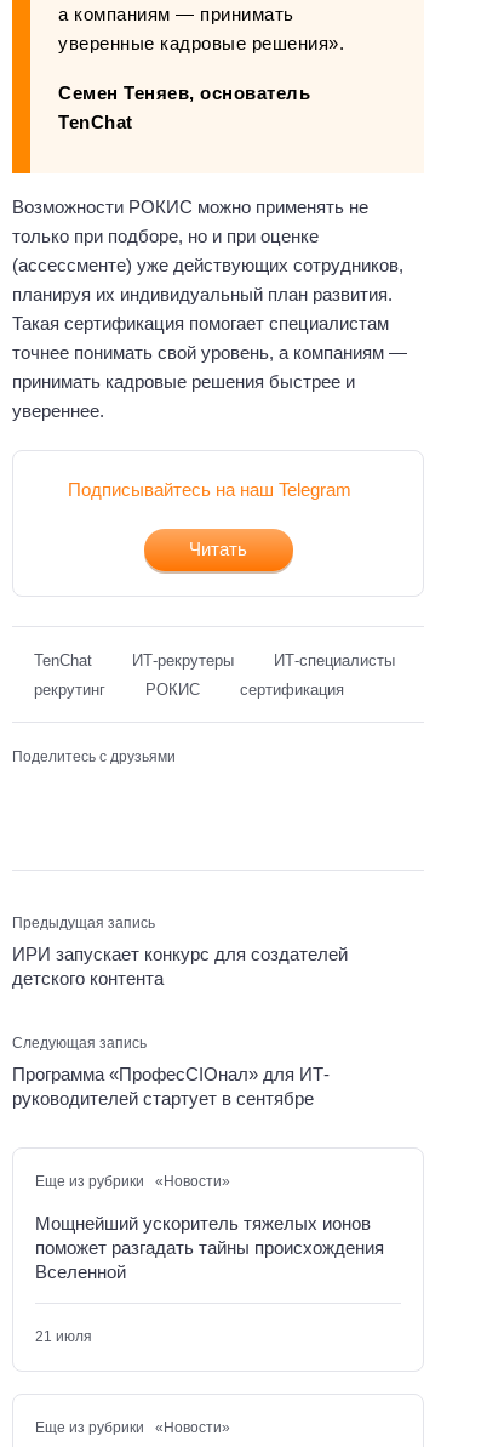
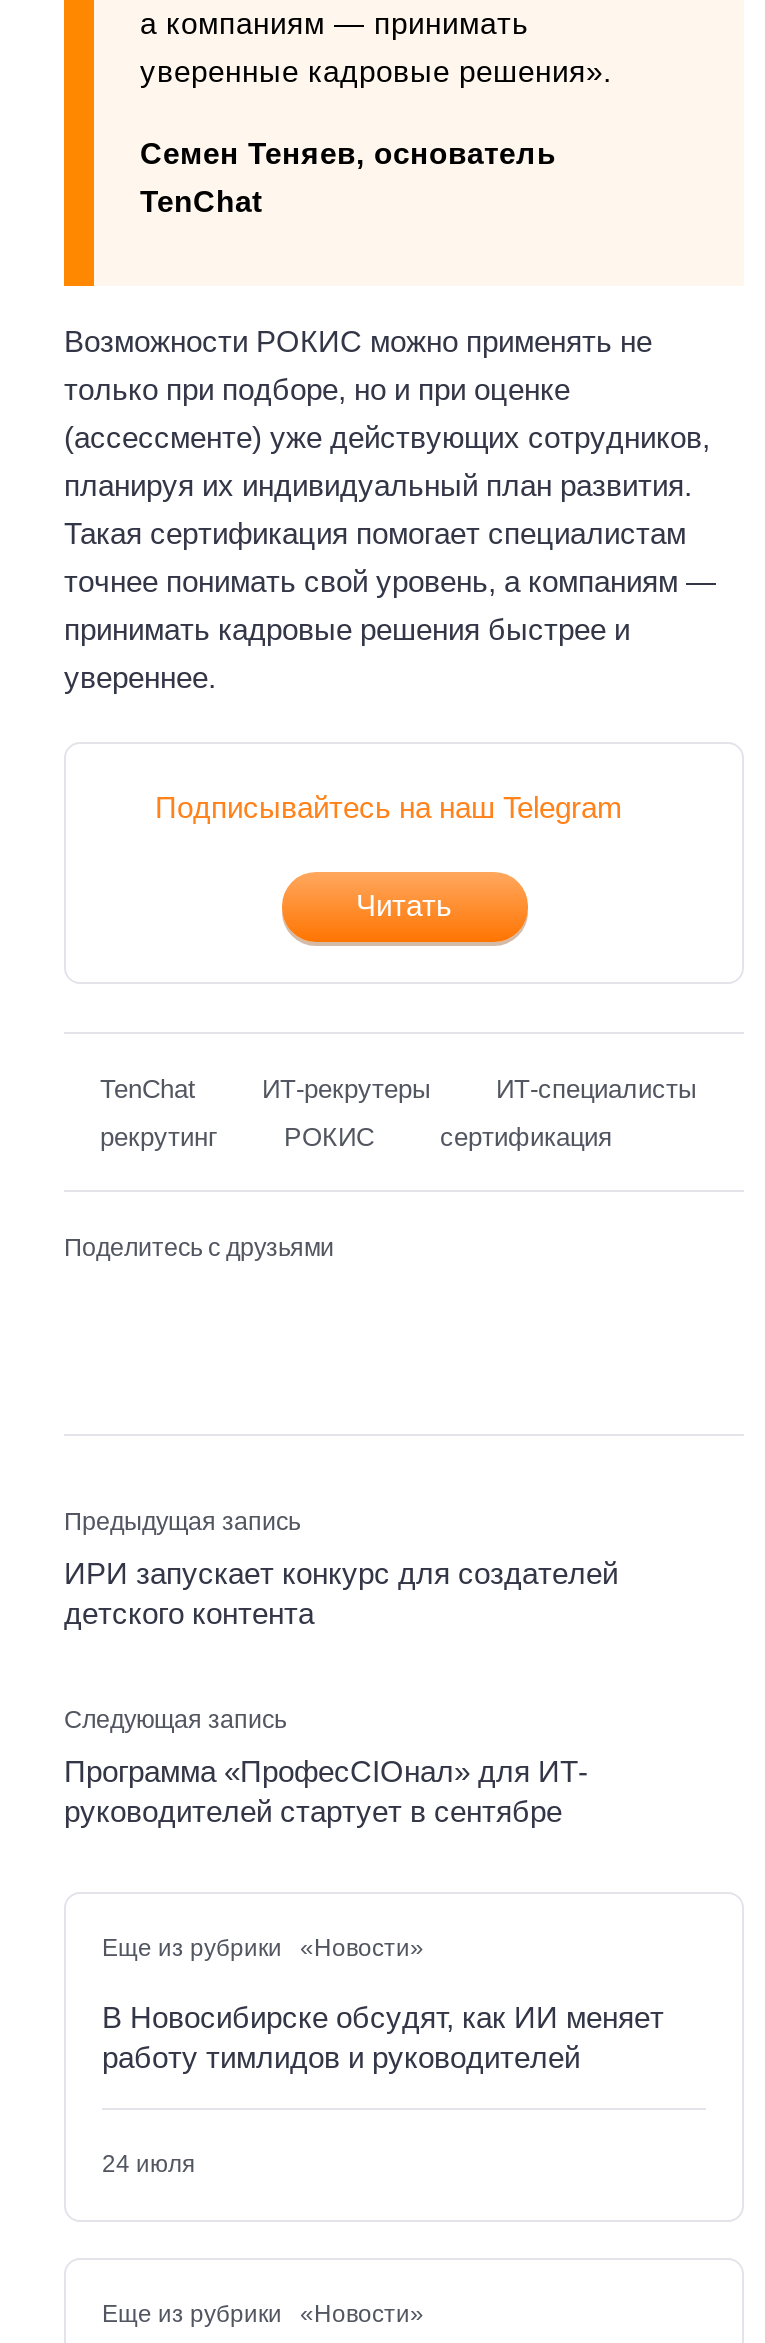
[35,1213,384,1282] Мощнейший ускоритель тяжелых ионов | поможет разгадать тайны происхождения | Вселенной -> [102,2000,664,2074] В Новосибирске обсудят, как ИИ меняет | работу тимлидов и руководителей
[35,1328,92,1345] 21 июля -> [102,2150,196,2178] 24 июля

